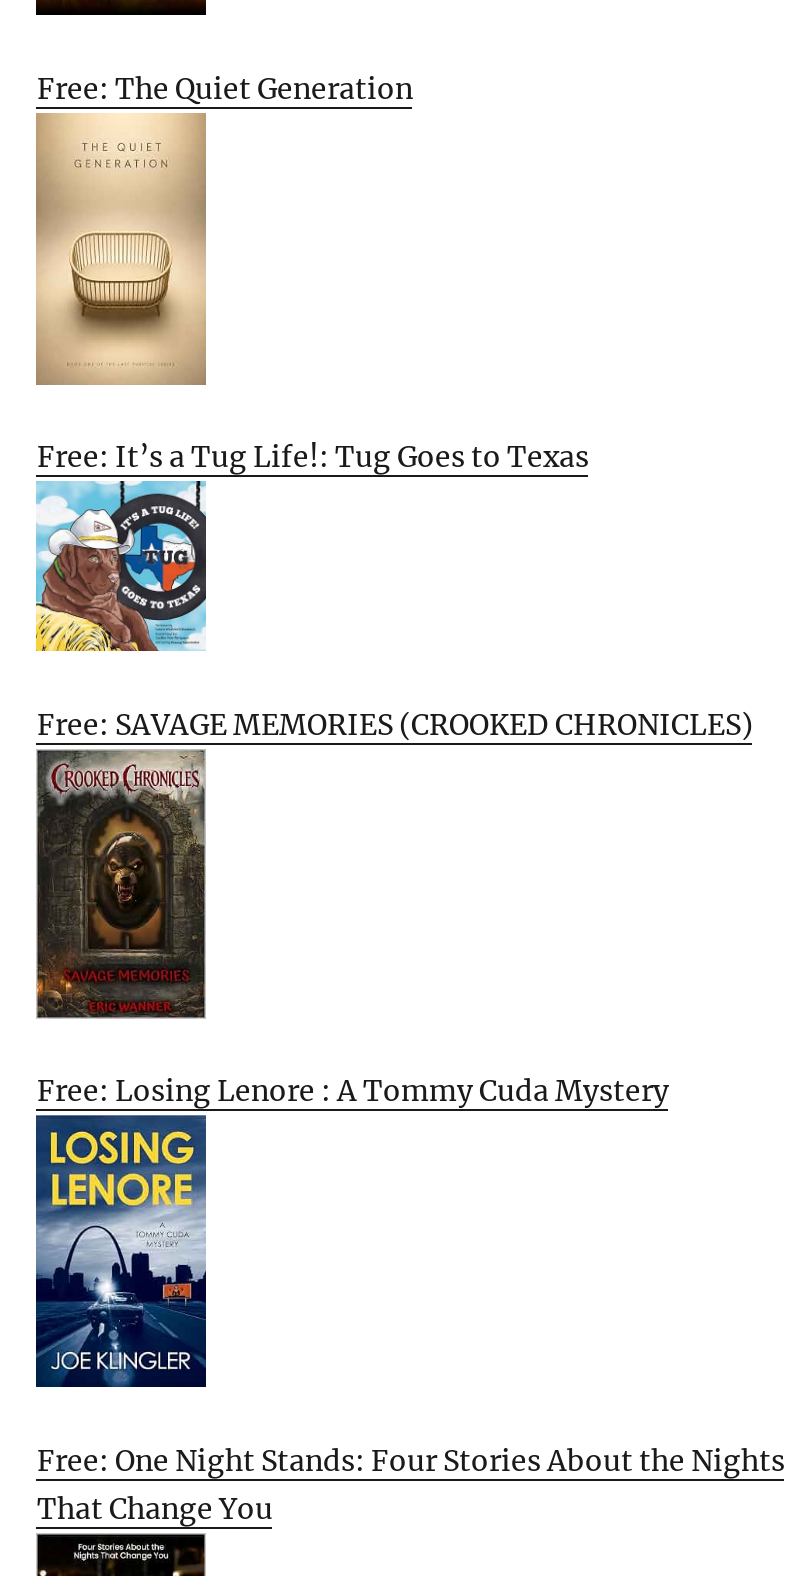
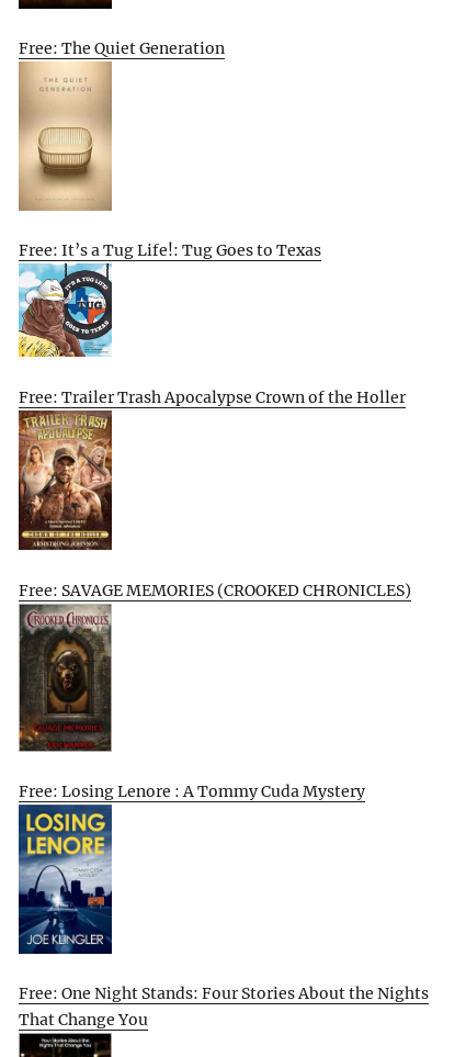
none -> [18,415,113,551] [image]
none -> [19,387,406,407] Free: Trailer Trash Apocalypse Crown of the Holler

